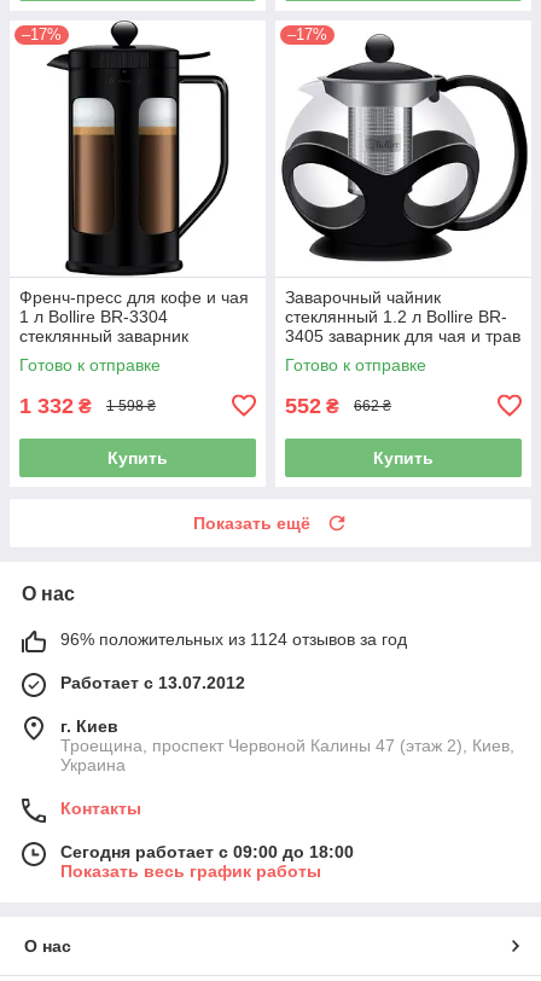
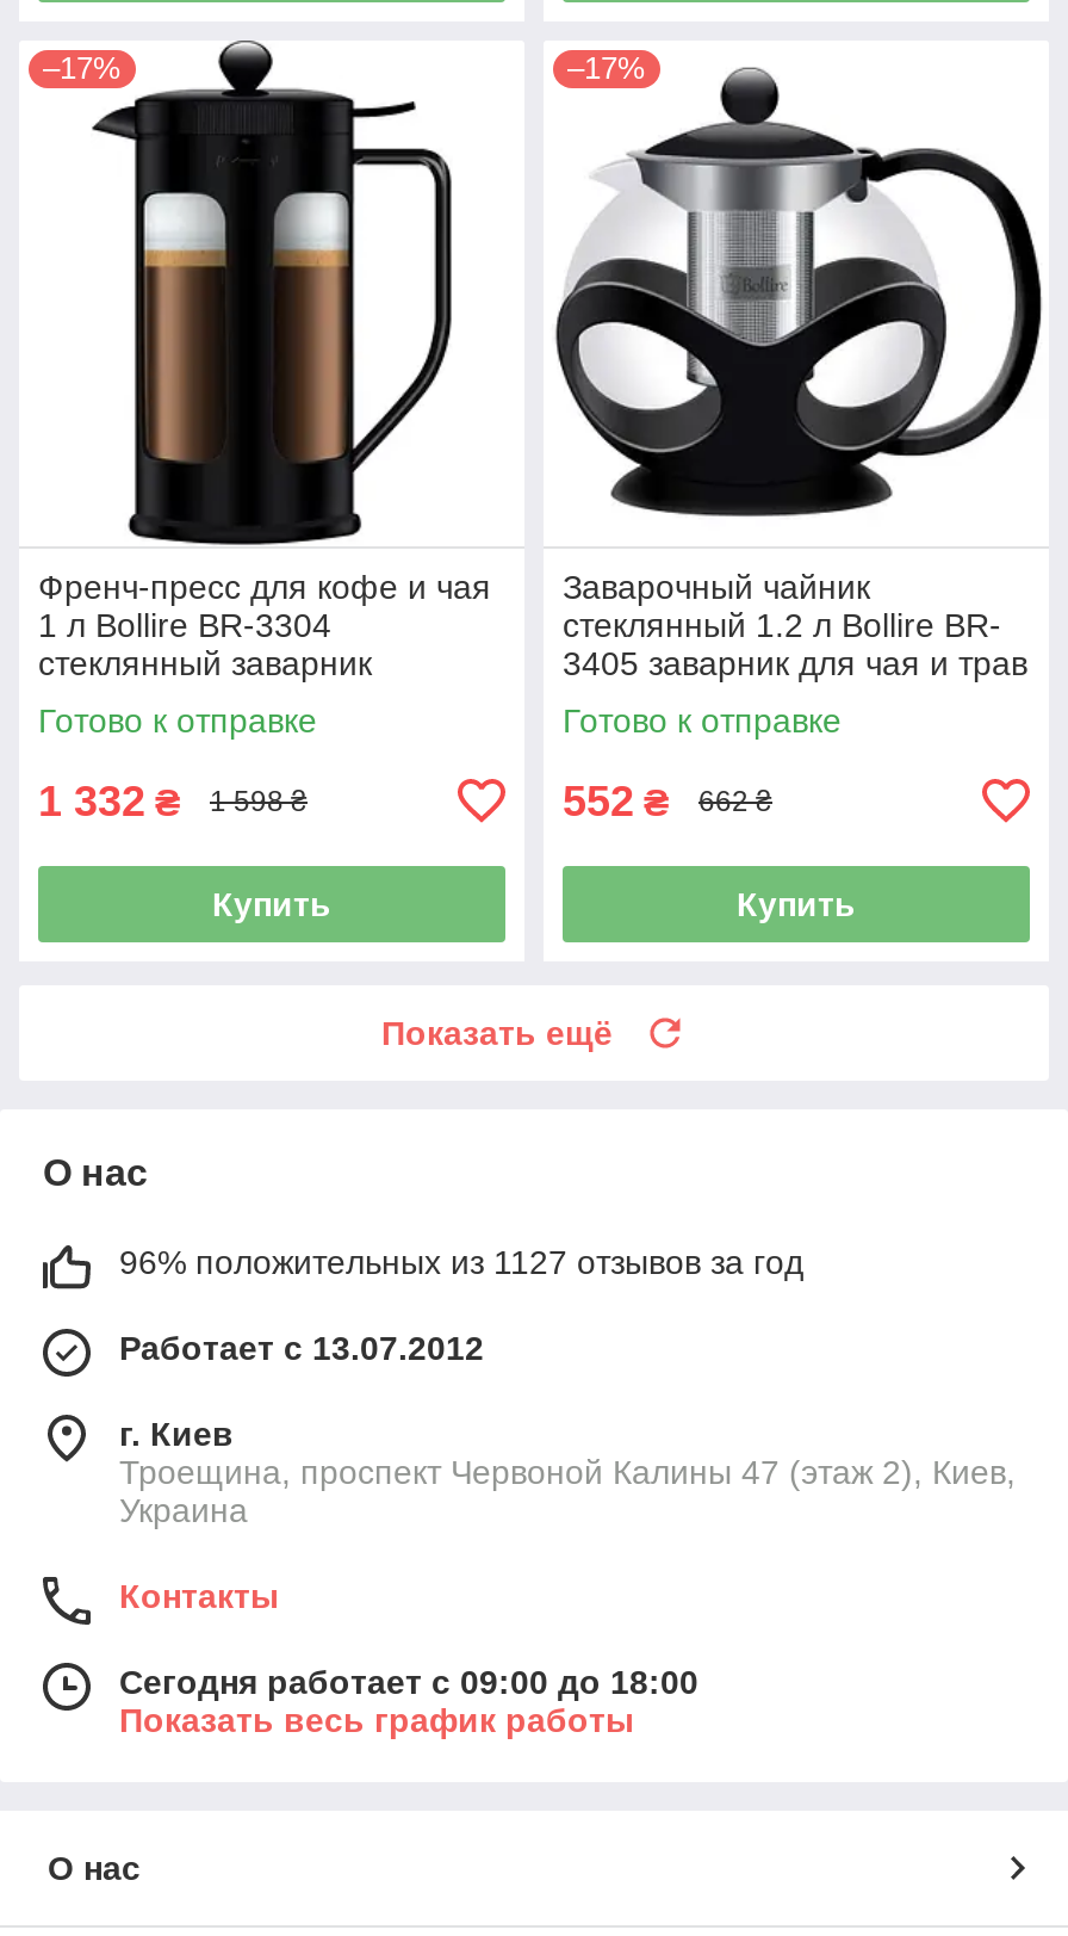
[60,629,407,649] 96% положительных из 1124 отзывов за год -> [119,1242,803,1281] 96% положительных из 1127 отзывов за год

